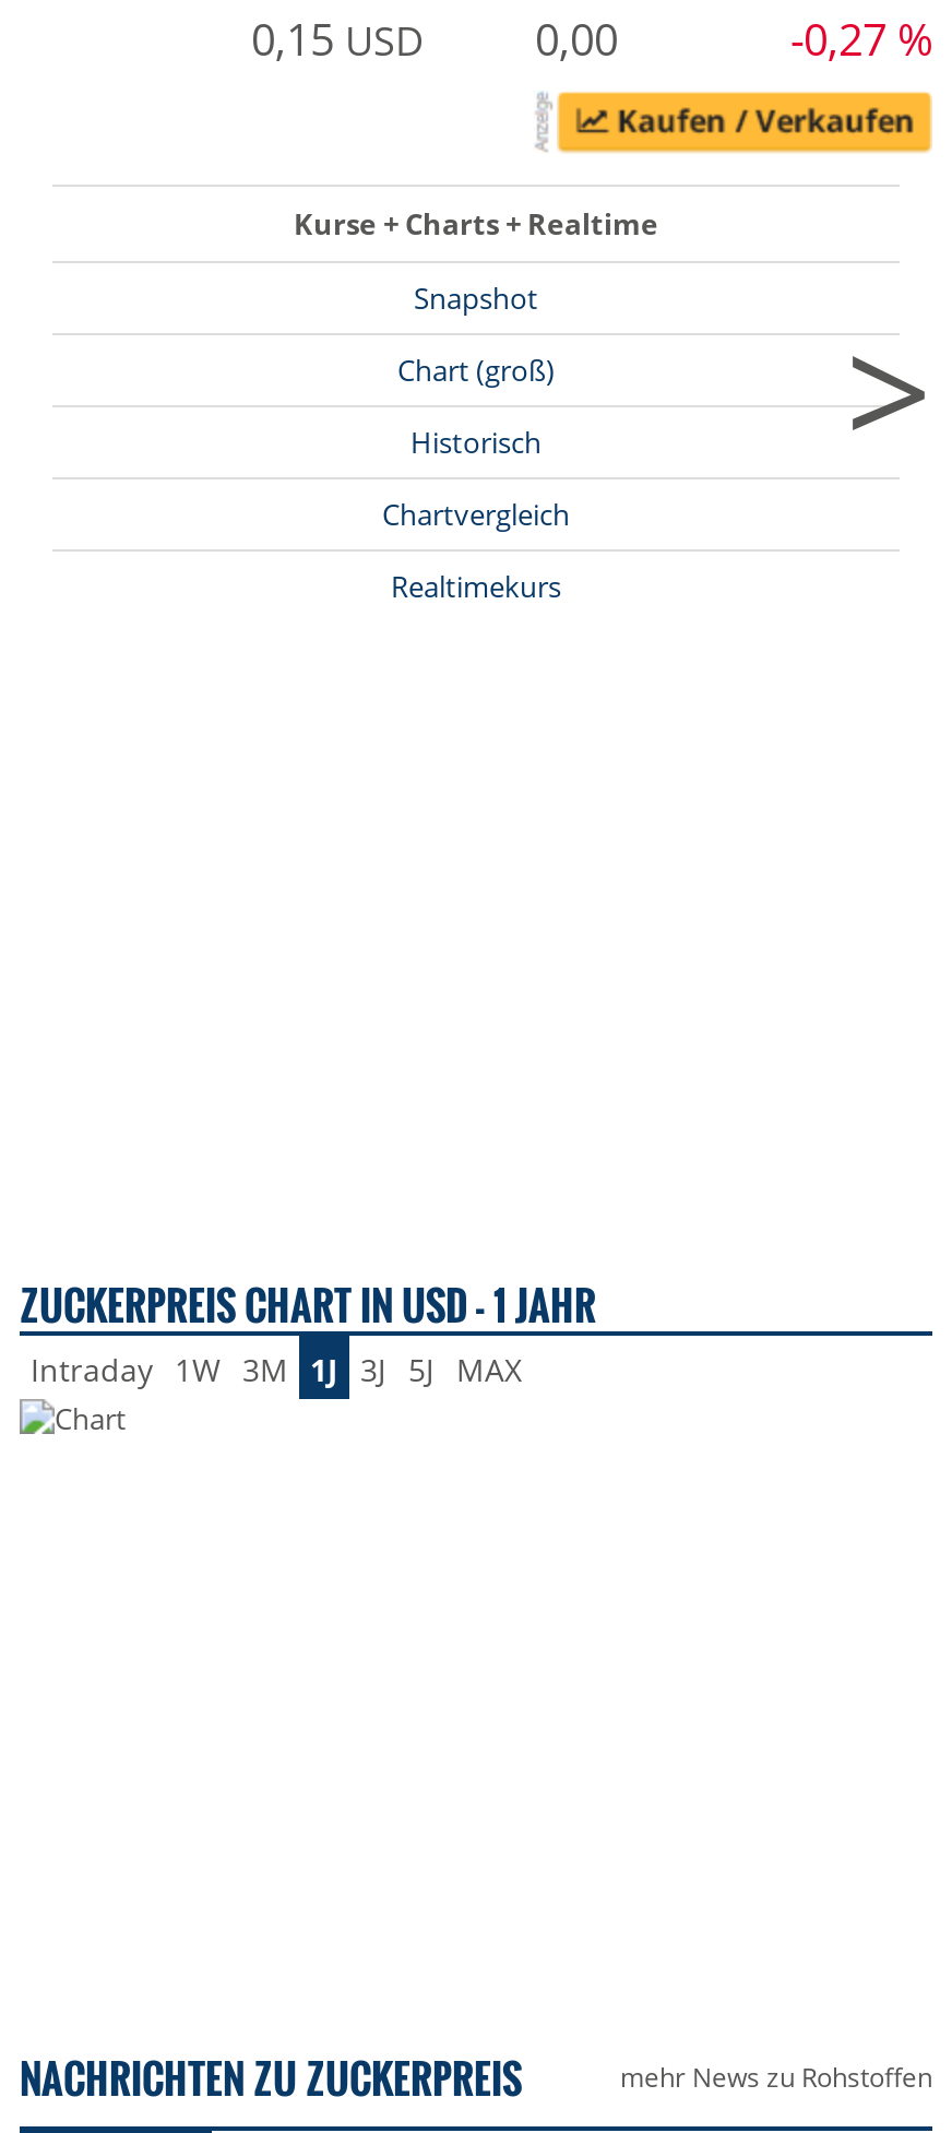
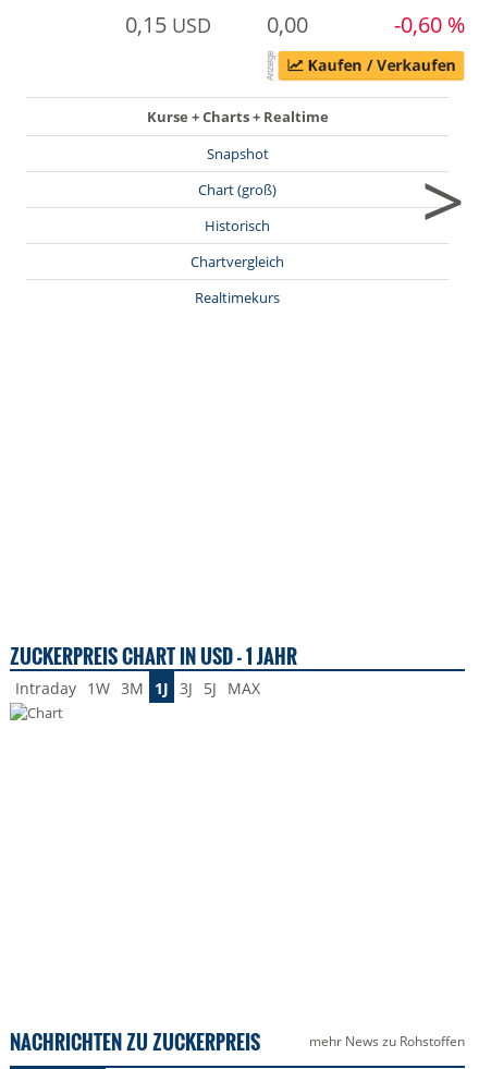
[790,10,932,69] -0,27 % -> [394,10,465,39] -0,60 %

